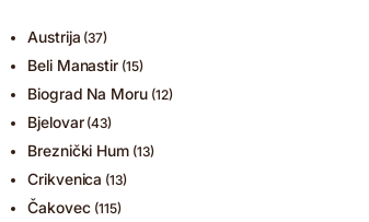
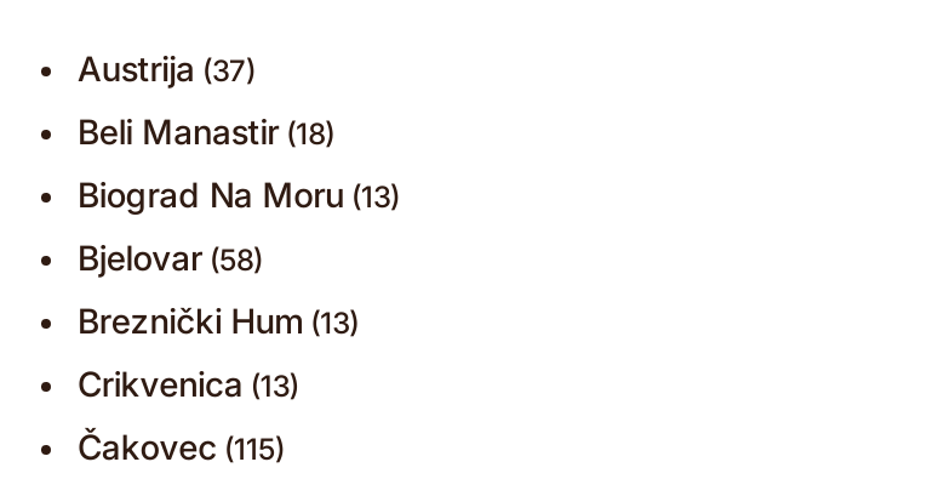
[27,56,144,74] Beli Manastir (15) -> [78,110,335,152] Beli Manastir (18)
[27,84,173,103] Biograd Na Moru (12) -> [78,173,400,215] Biograd Na Moru (13)
[27,113,112,131] Bjelovar (43) -> [78,236,263,278] Bjelovar (58)

